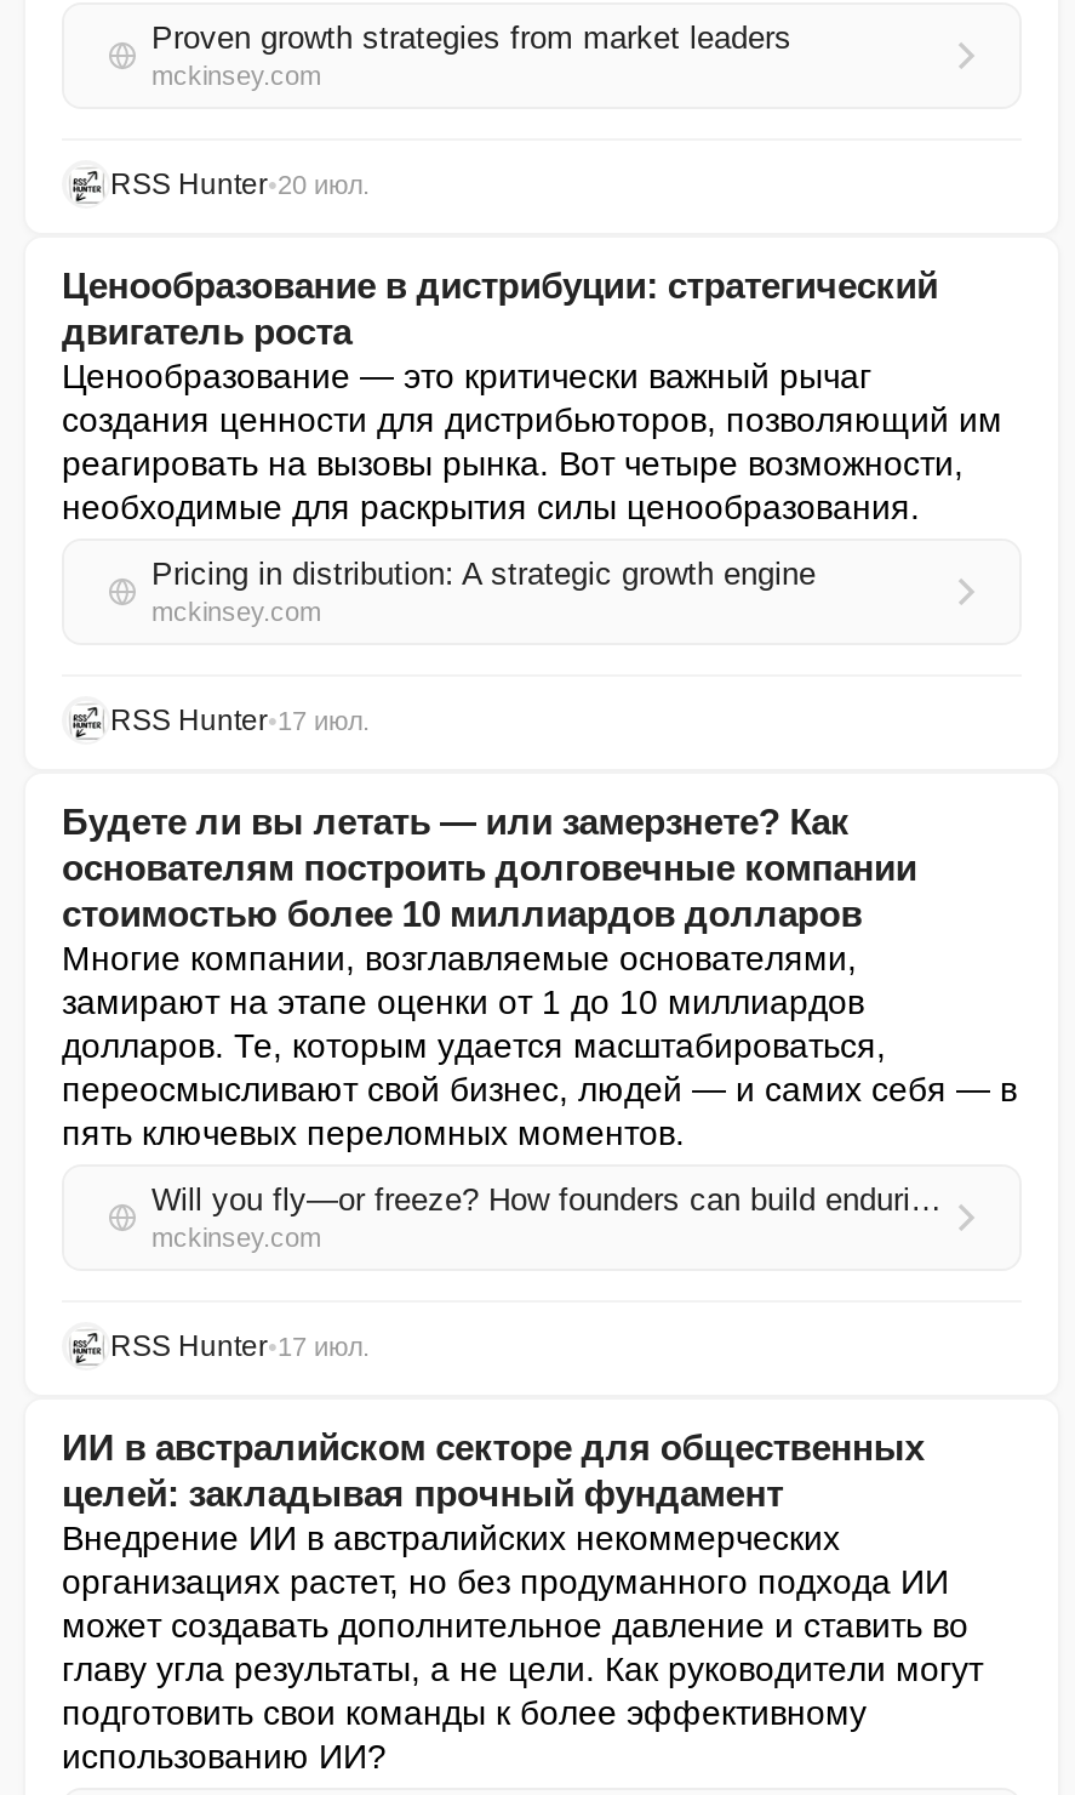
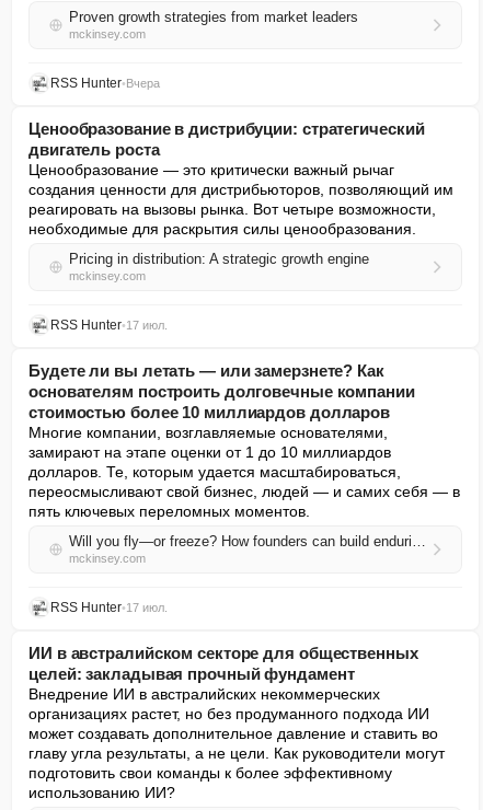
[110,167,370,201] RSS Hunter • 20 июл. -> [50,76,160,91] RSS Hunter • Вчера

